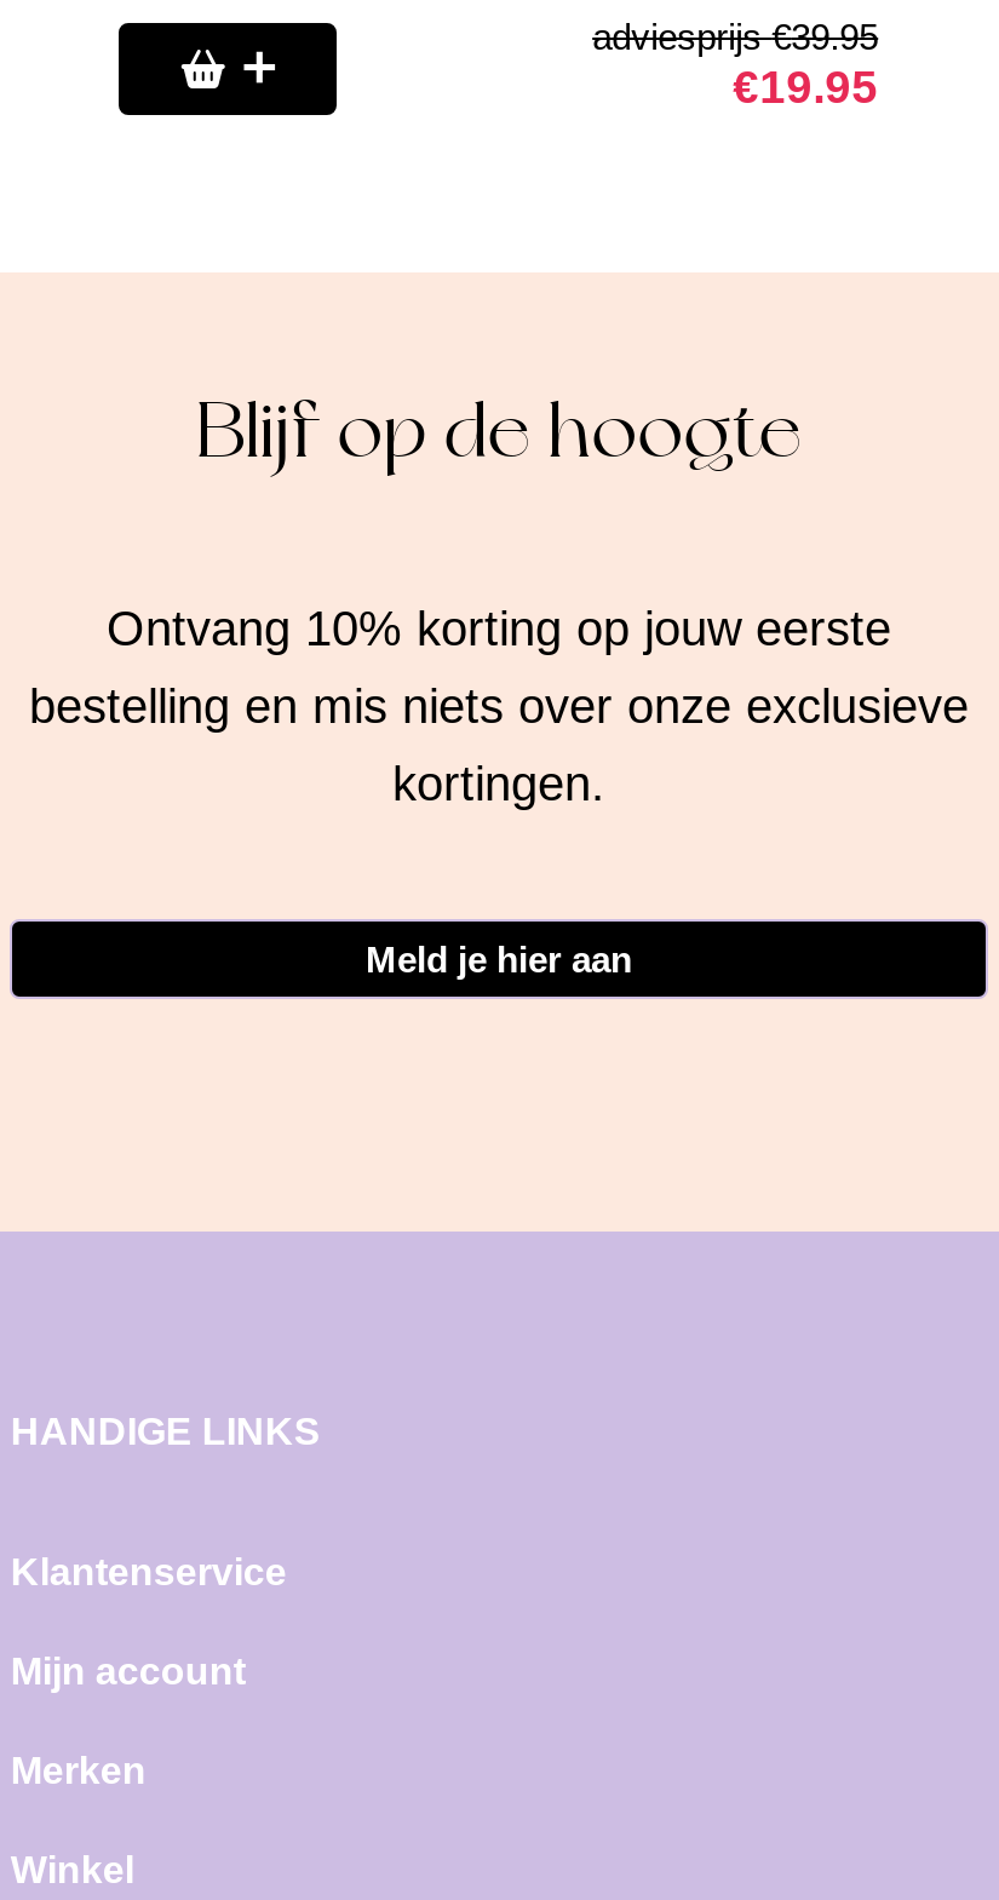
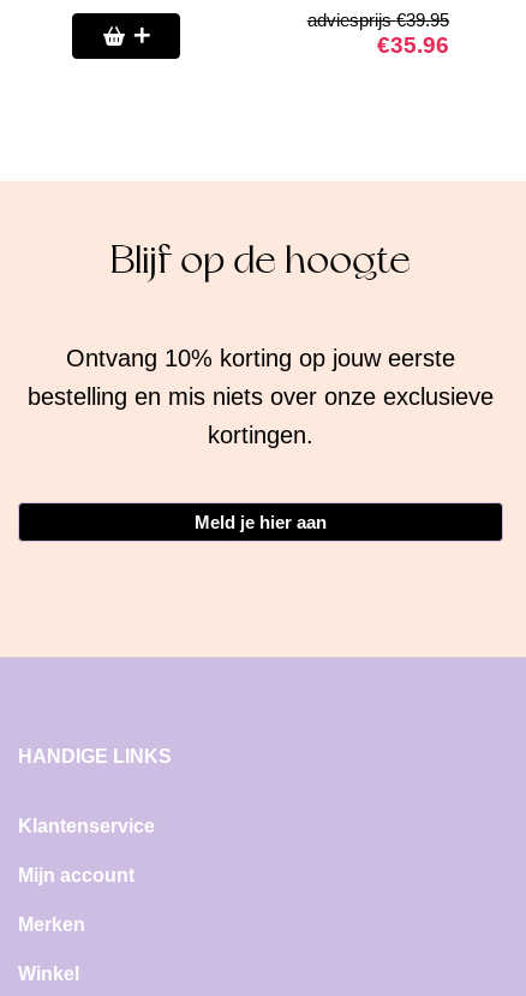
[733,61,878,112] €19.95 -> [377,32,449,57] €35.96

